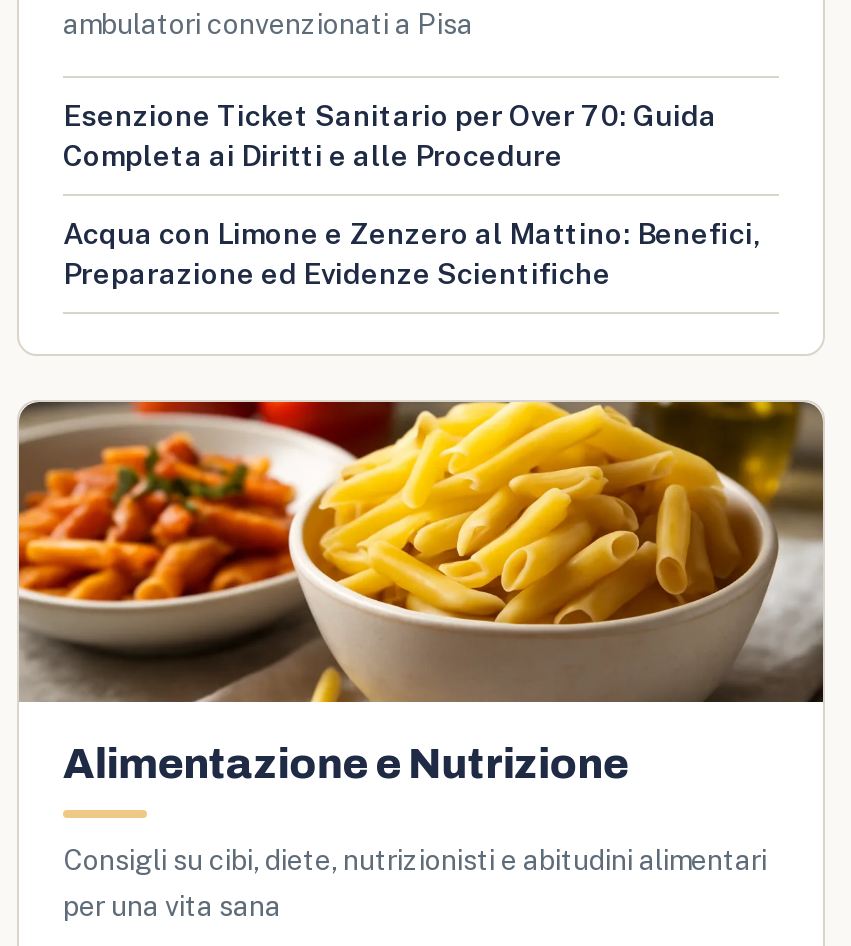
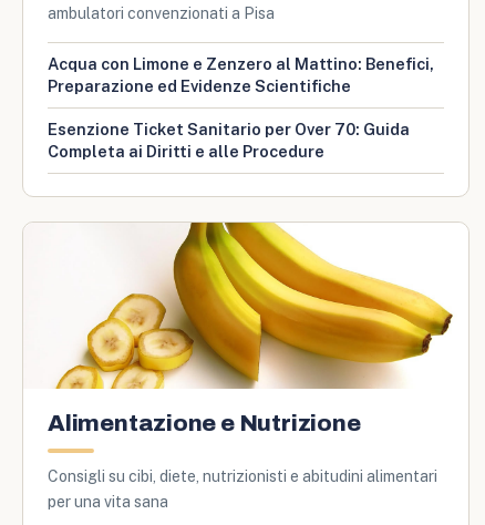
moved [63,98,717,172] -> [48,120,410,161]: Esenzione Ticket Sanitario per Over 70: Guida | Completa ai Diritti e alle Procedure
moved [63,216,761,290] -> [48,54,434,95]: Acqua con Limone e Zenzero al Mattino: Benefici, | Preparazione ed Evidenze Scientifiche
[17,400,825,704] [image] -> [23,222,468,390] [image]

